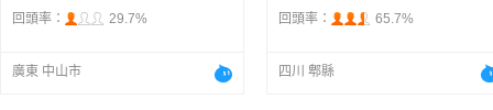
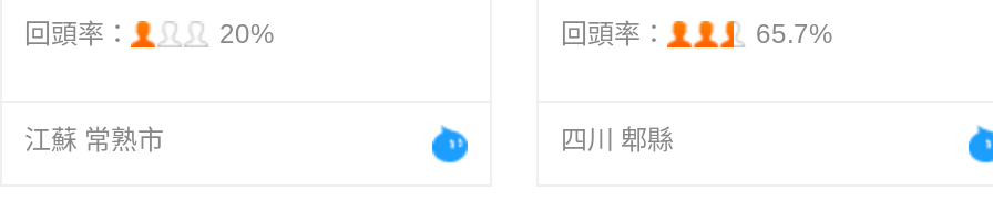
[109,11,147,26] 29.7% -> [219,19,275,50] 20%
[12,64,81,79] 廣東 中山市 -> [24,125,164,156] 江蘇 常熟市

